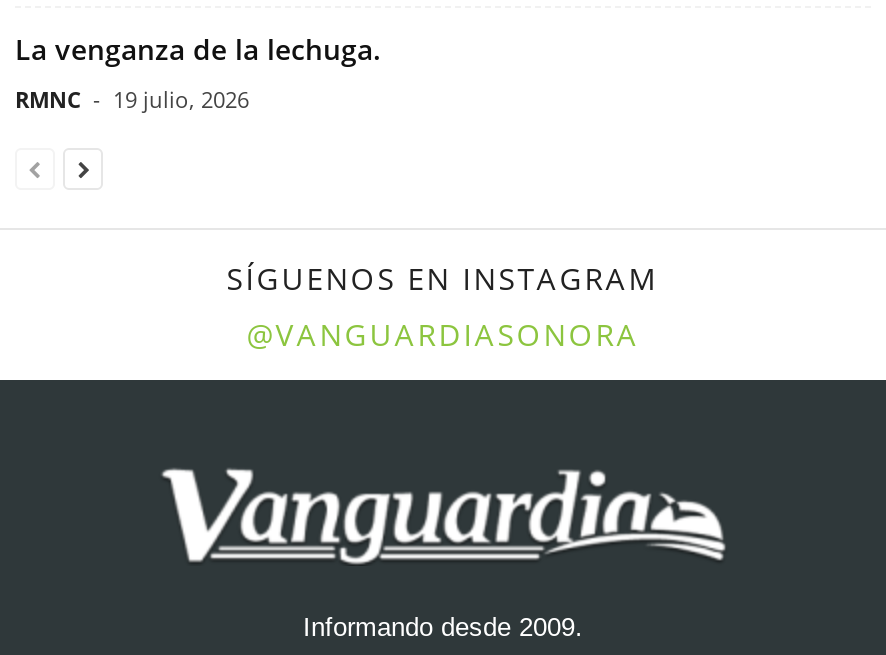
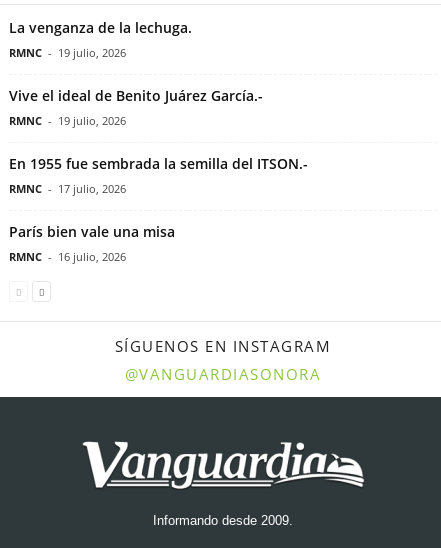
none -> [9,86,308,264] Vive el ideal de Benito Juárez García.- | RMNC - 19 julio, 2026 | En 1955 fue sembrada la semilla del ITSON.- | RMNC - 17 julio, 2026 | París bien vale una misa | RMNC - 16 julio, 2026

